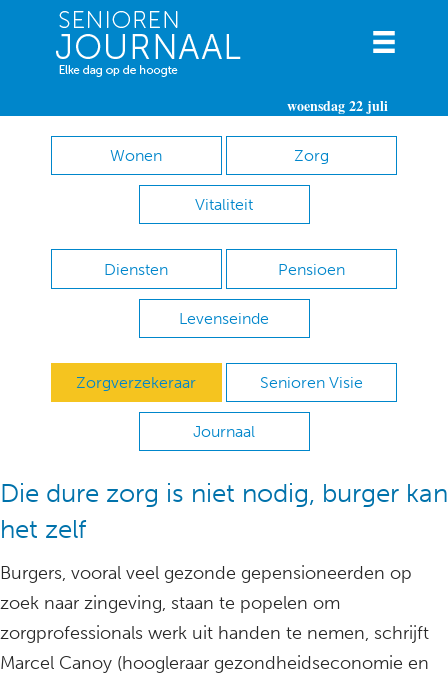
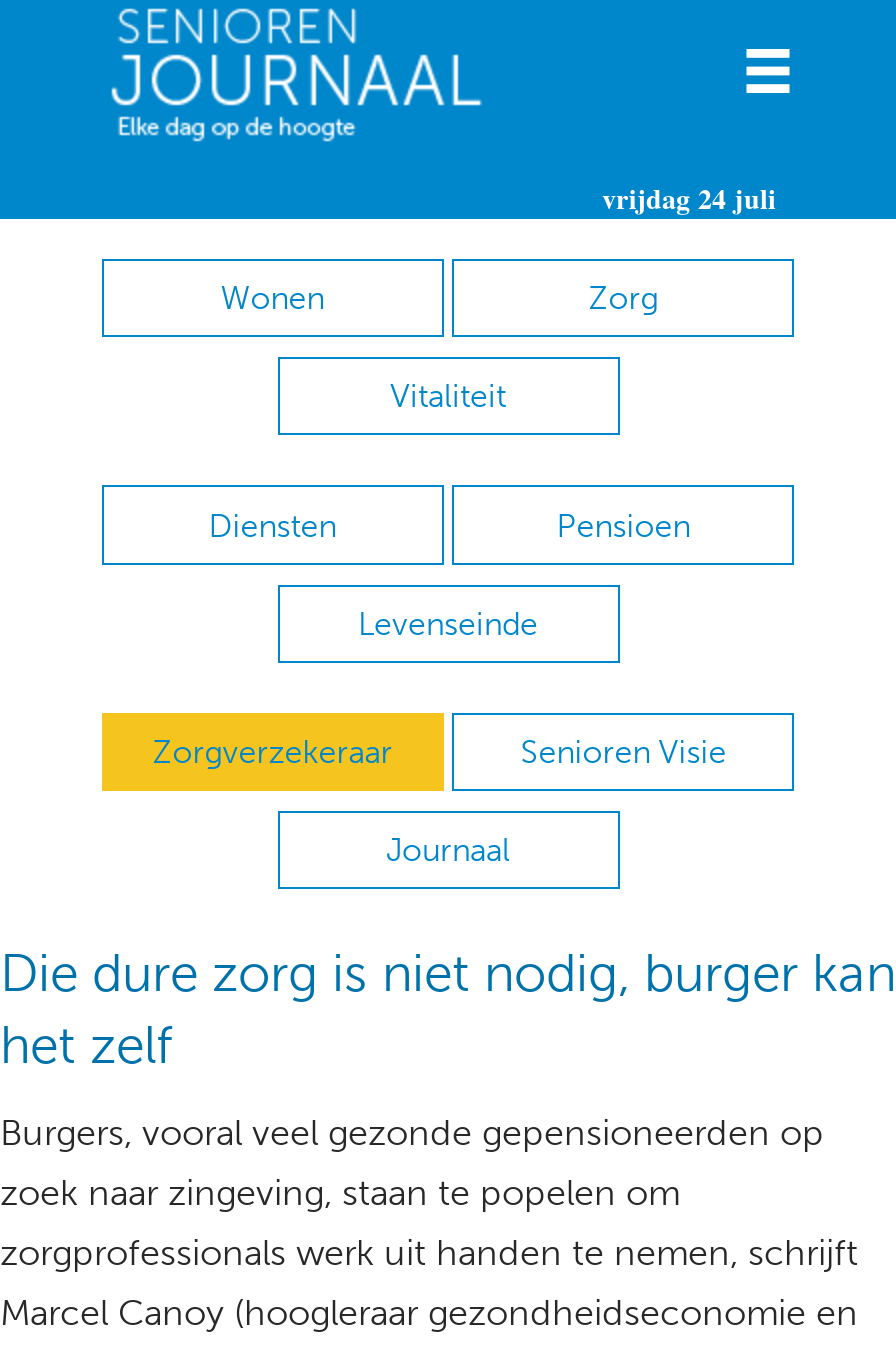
[287,95,388,116] woensdag 22 juli -> [602,177,776,219] vrijdag 24 juli

